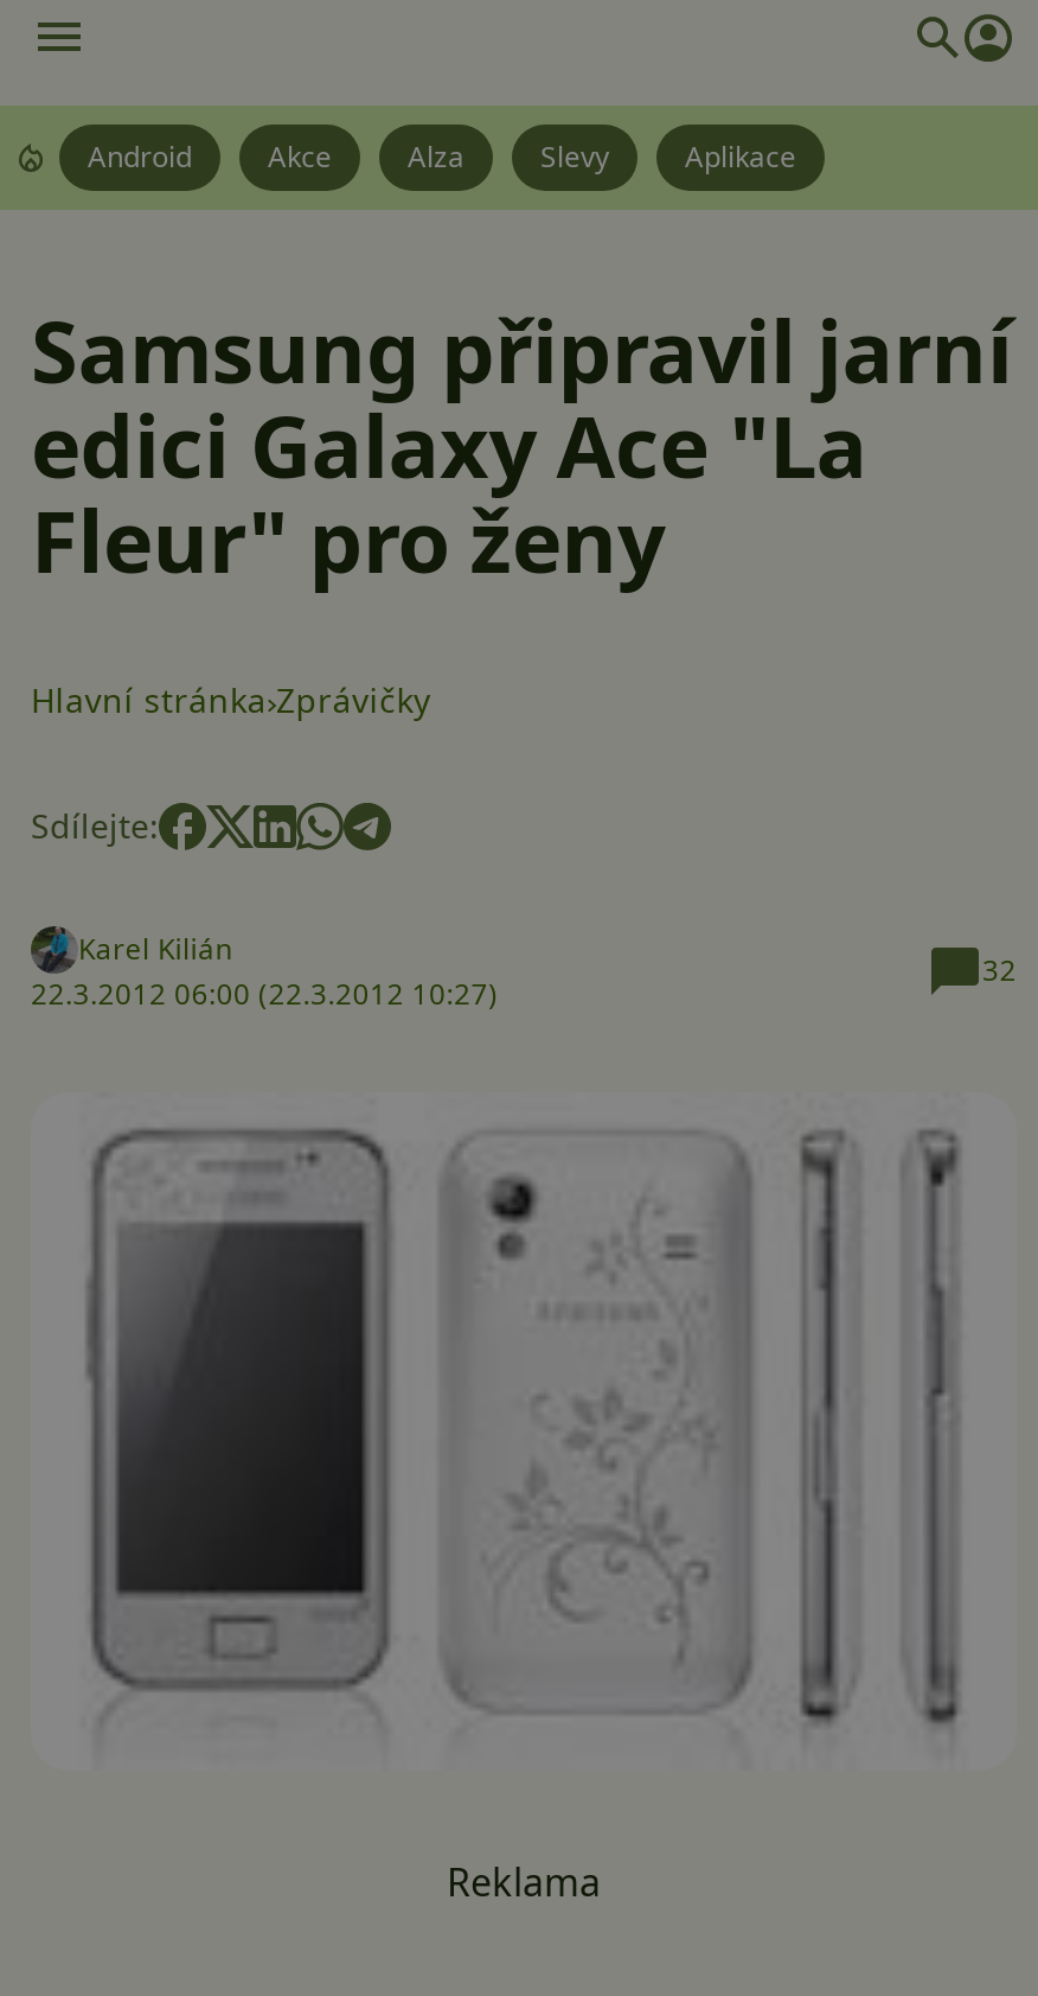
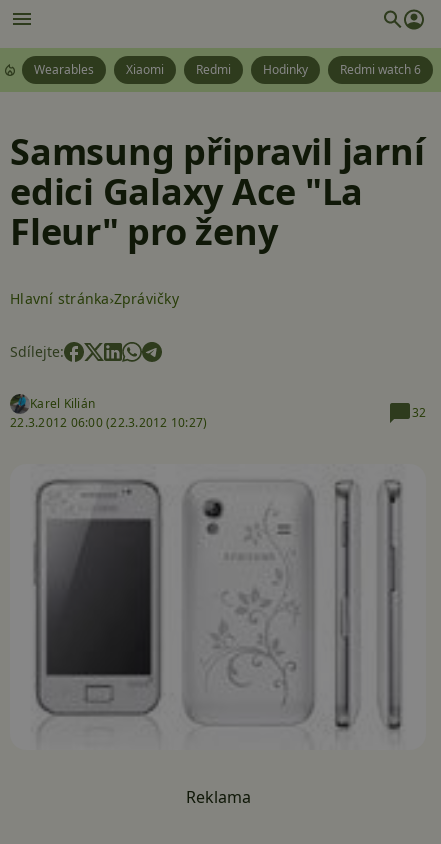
[88,136,796,177] Android | Akce | Alza | Slevy | Aplikace -> [34,61,421,78] Wearables | Xiaomi | Redmi | Hodinky | Redmi watch 6

